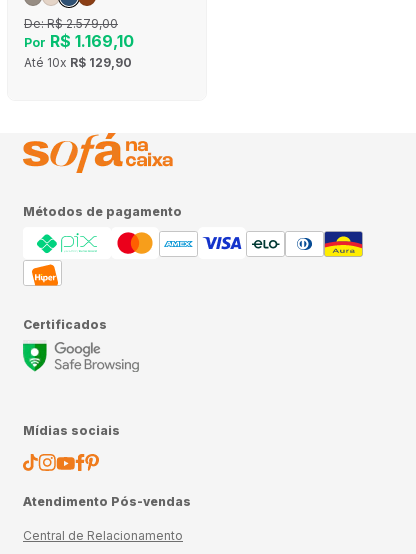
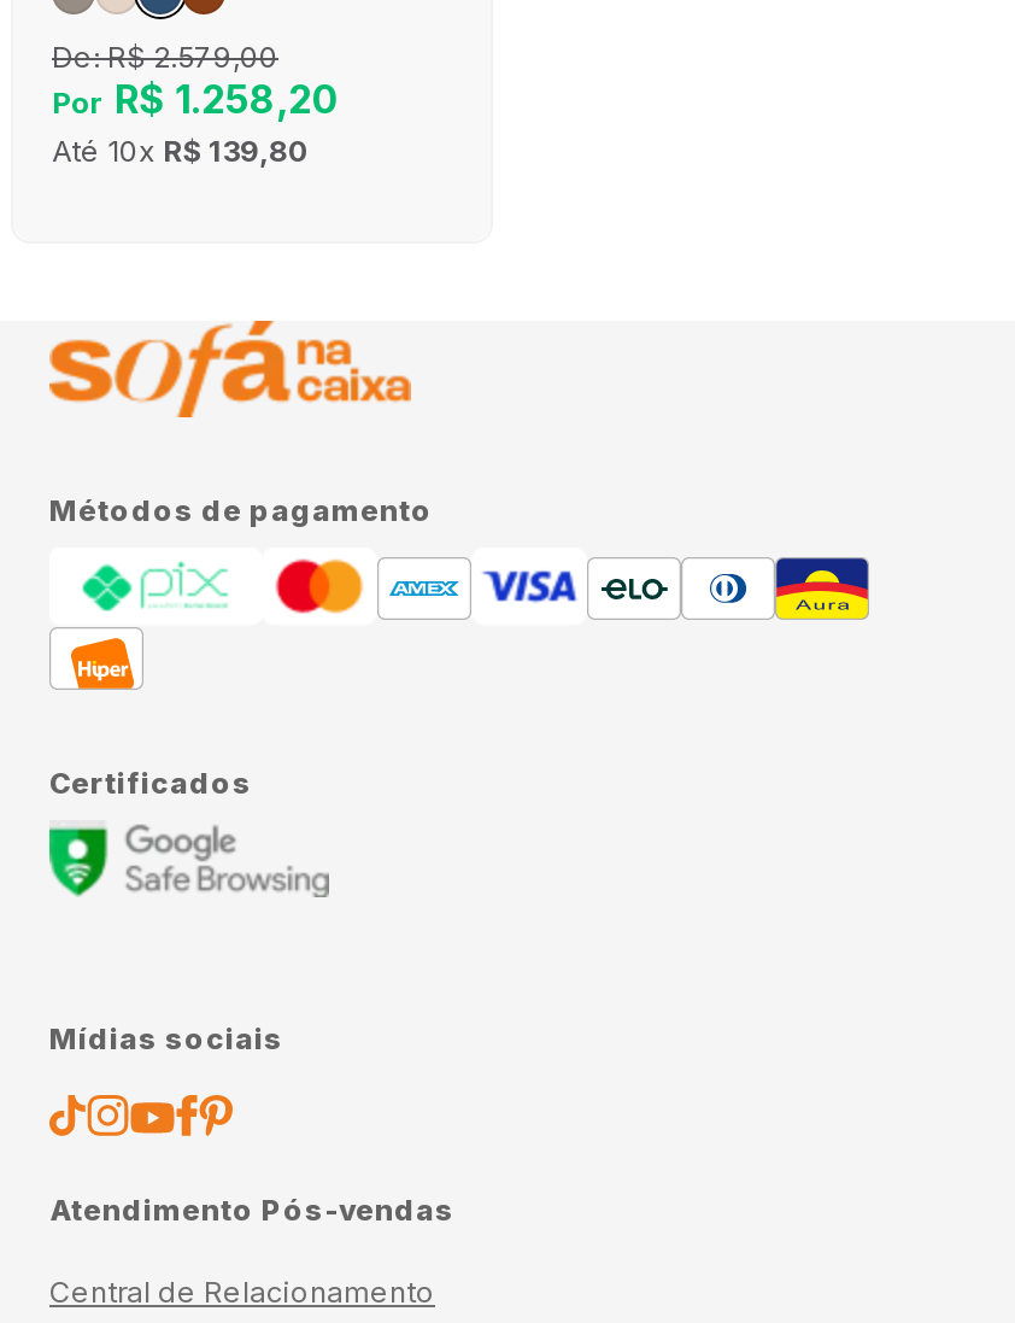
[24,31,134,51] Por R$ 1.169,10 -> [52,75,339,123] Por R$ 1.258,20
[24,55,132,70] Até 10x R$ 129,90 -> [52,133,310,169] Até 10x R$ 139,80

